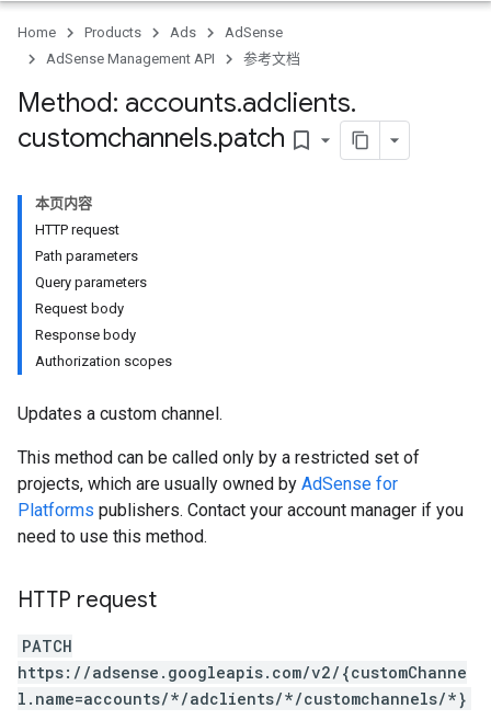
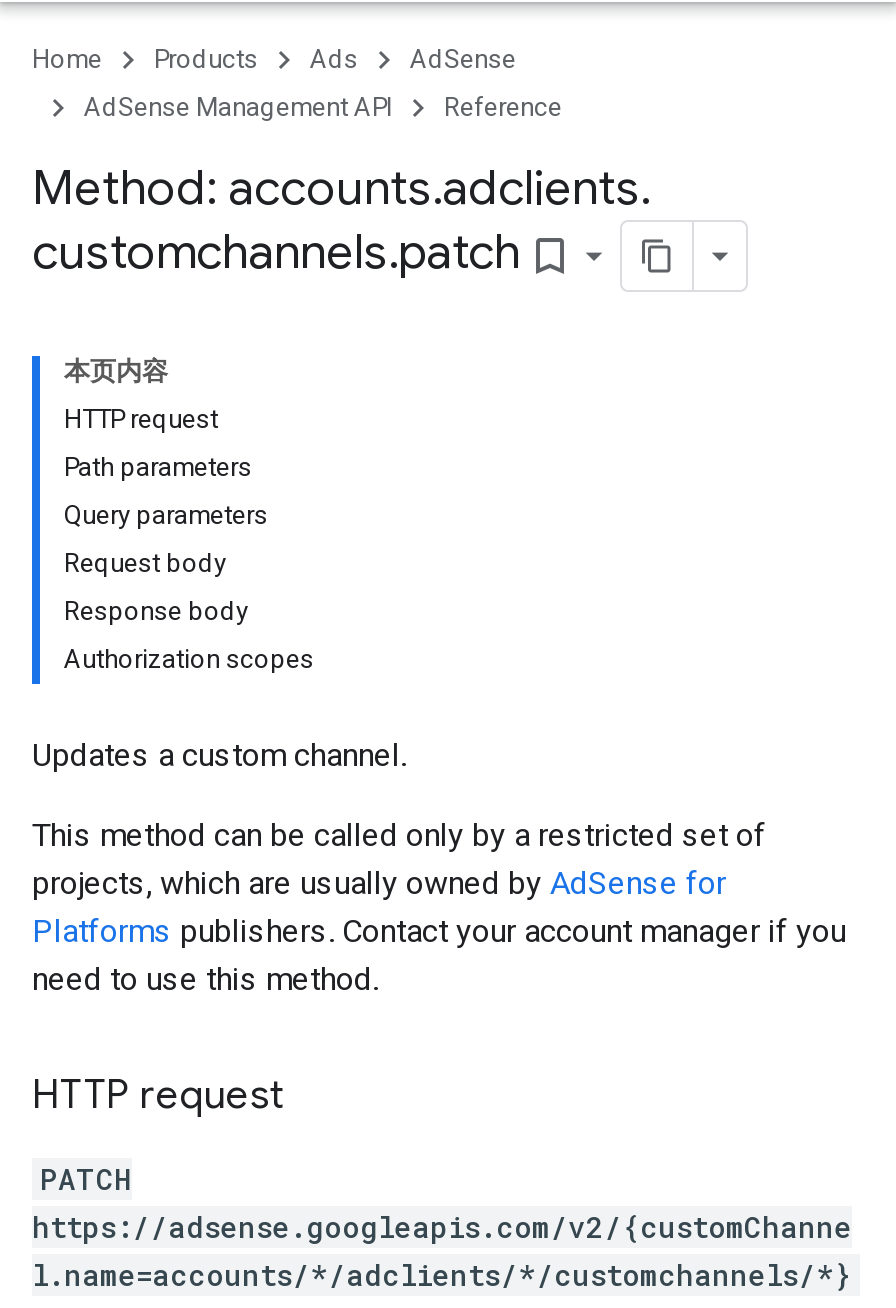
[243,50,300,67] 参考文档 -> [444,92,562,122] Reference

